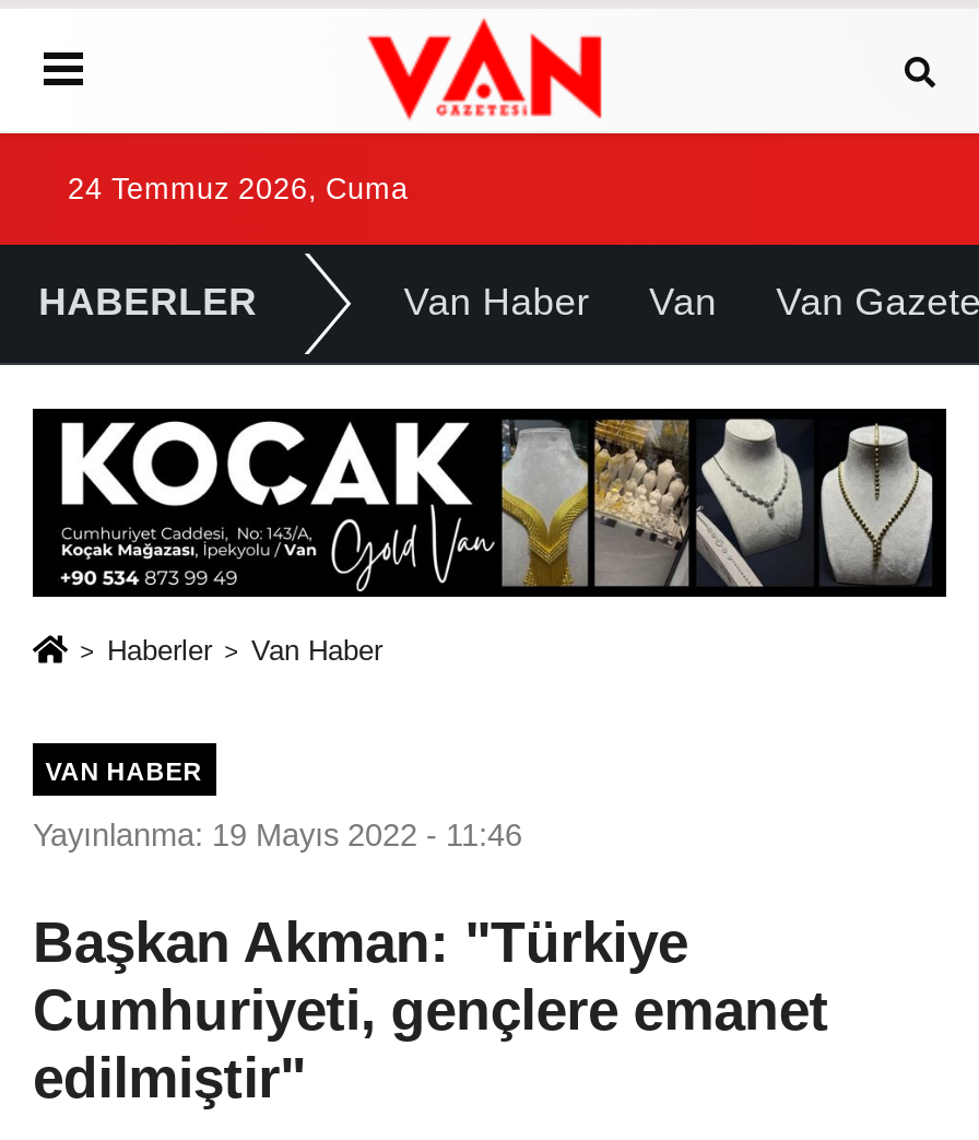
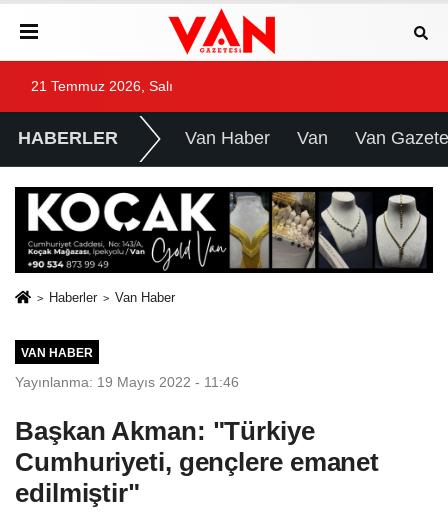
[68,173,409,205] 24 Temmuz 2026, Cuma -> [31,79,173,94] 21 Temmuz 2026, Salı

